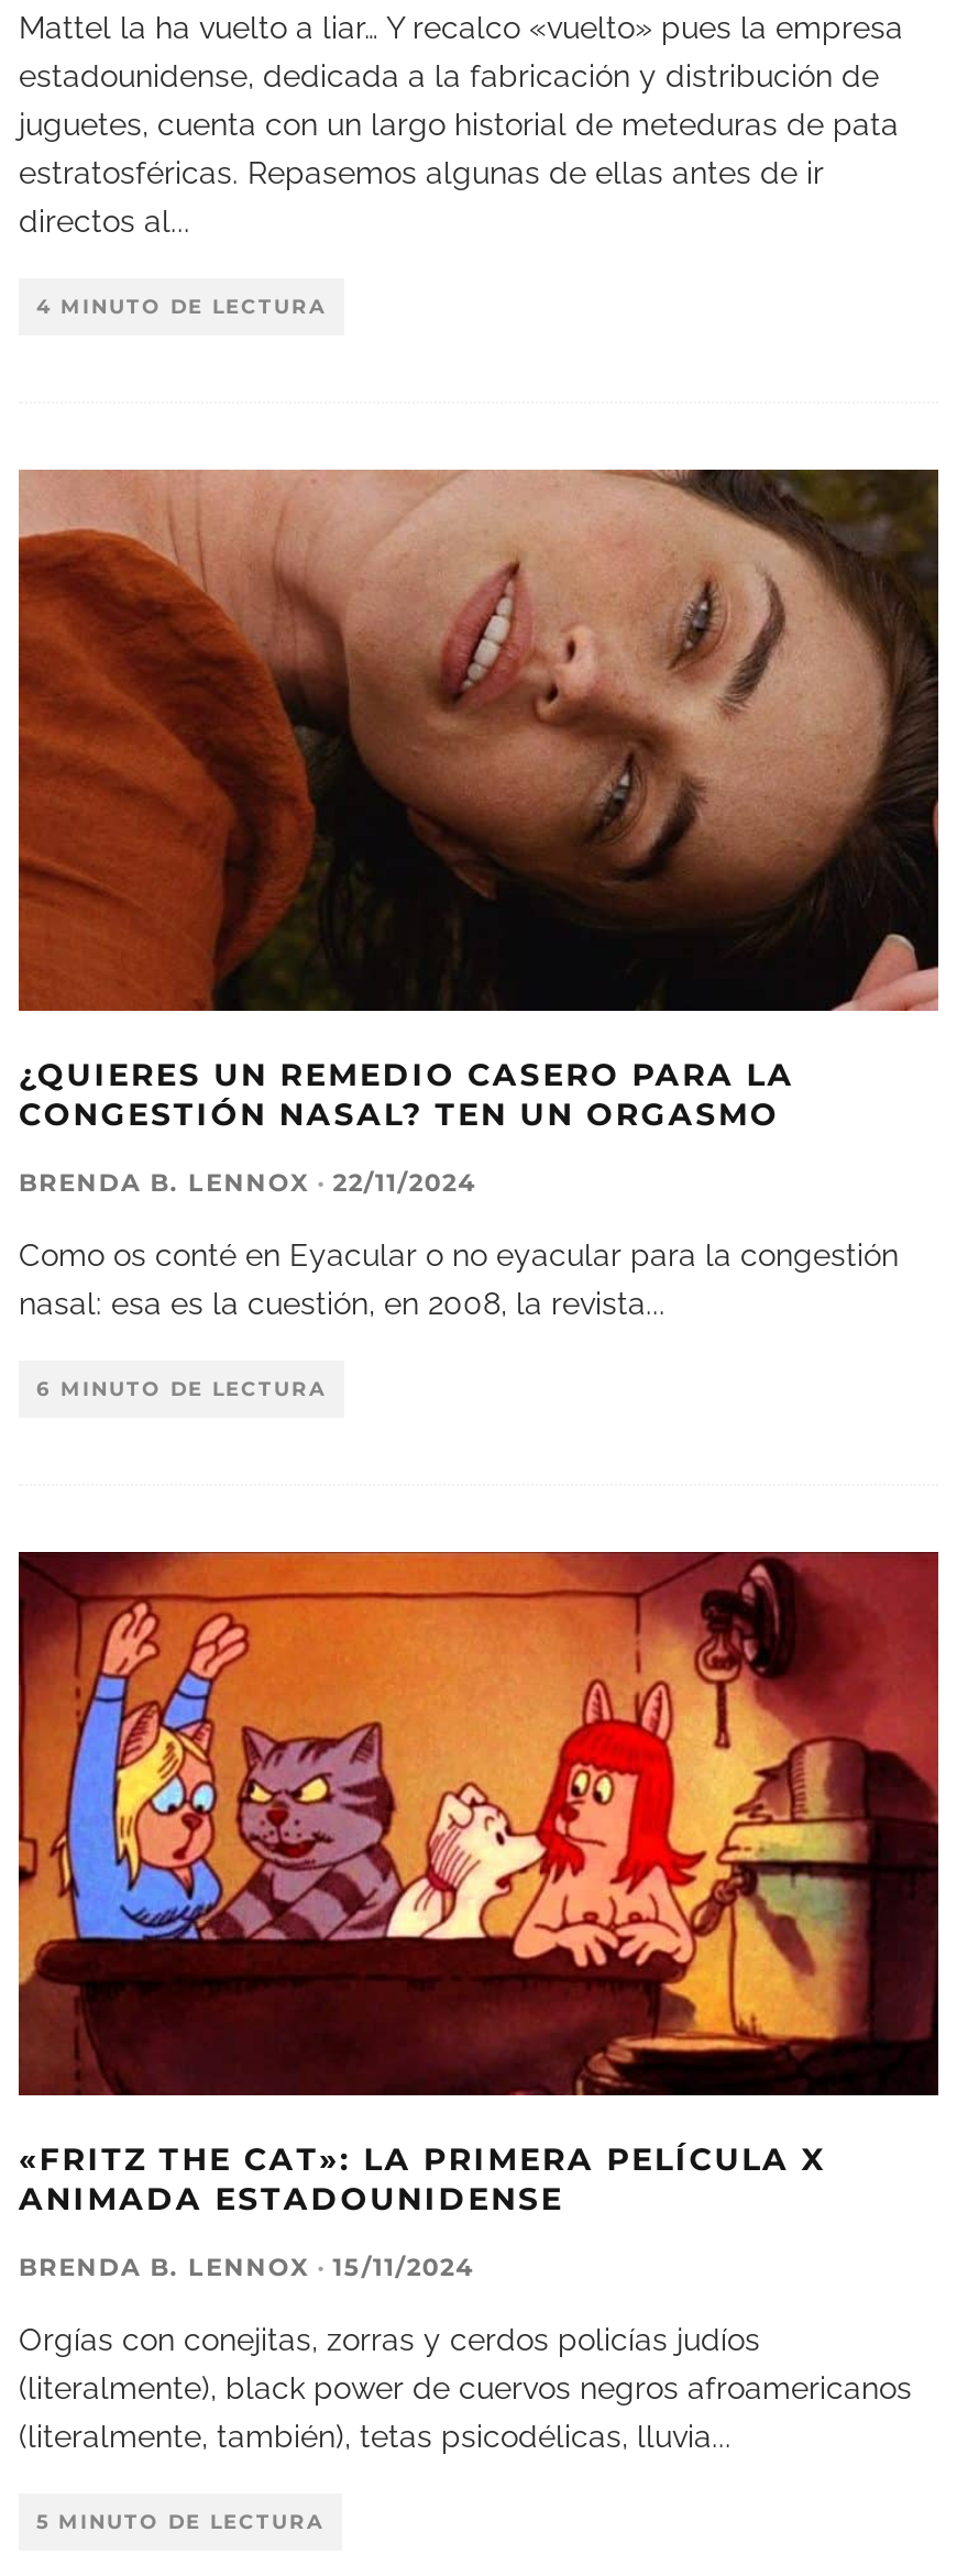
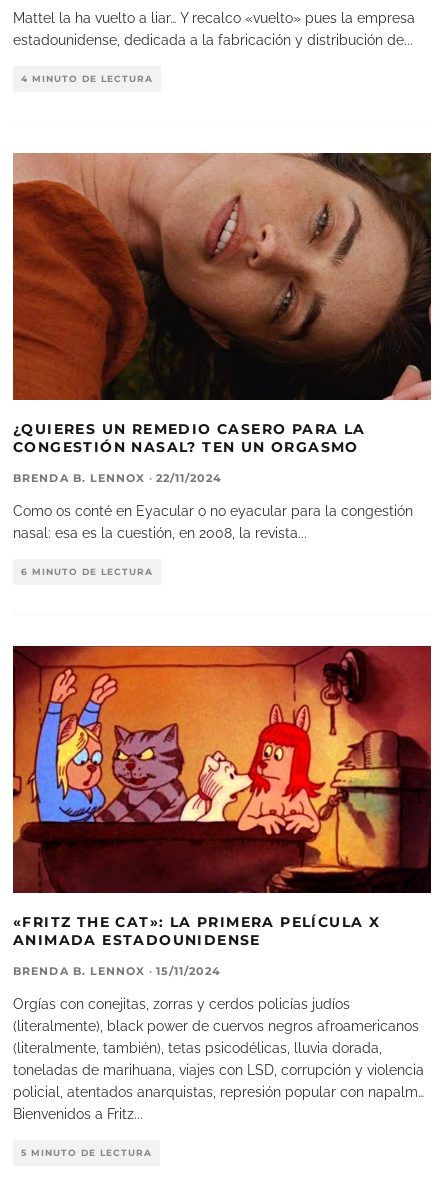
[19,58,899,238] estadounidense, dedicada a la fabricación y distribución de | juguetes, cuenta con un largo historial de meteduras de pata | estratosféricas. Repasemos algunas de ellas antes de ir | directos al... -> [13,32,413,48] estadounidense, dedicada a la fabricación y distribución de...
moved [16,293,943,2406] -> [12,73,433,1034]: [image] | 4 MINUTO DE LECTURA | ¿QUIERES UN REMEDIO CASERO PARA LA | ... | Orgías con conejitas, zorras y cerdos policías judíos | (literalmente), black power de cuervos negros afroamericanos
[19,2419,732,2454] (literalmente, también), tetas psicodélicas, lluvia... -> [13,1040,424,1122] (literalmente, también), tetas psicodélicas, lluvia dorada, | toneladas de marihuana, viajes con LSD, corrupción y violencia | policial, atentados anarquistas, represión popular con napalm… | Bienvenidos a Fritz...

